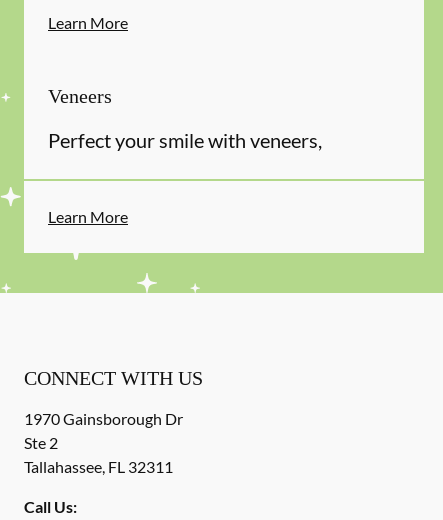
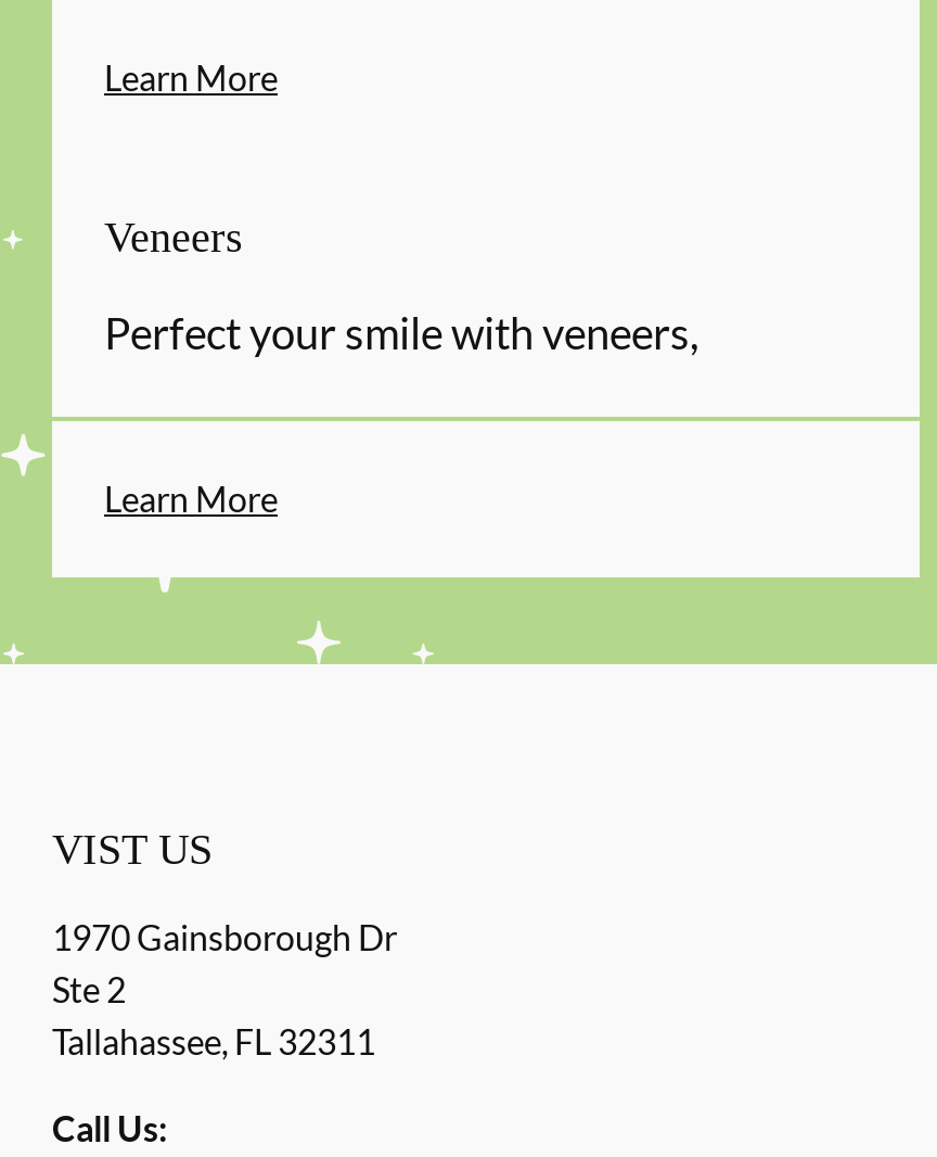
[24,367,203,389] CONNECT WITH US -> [52,825,213,873] VIST US

